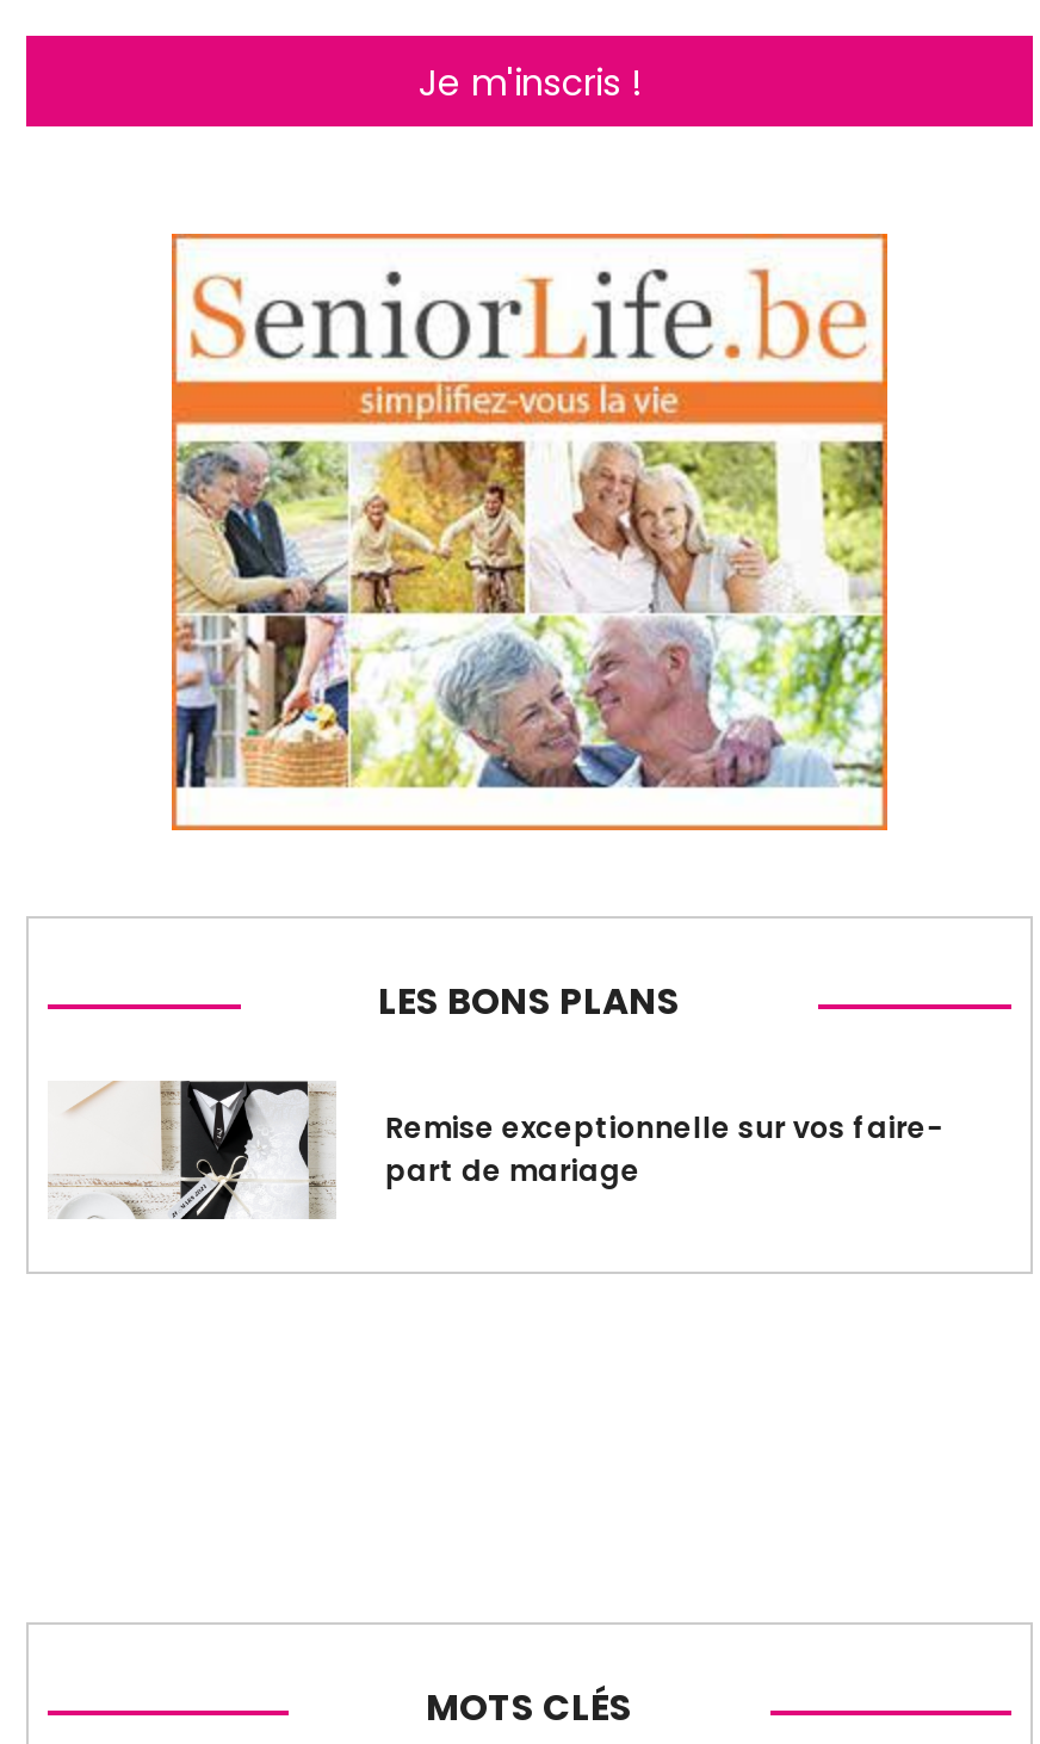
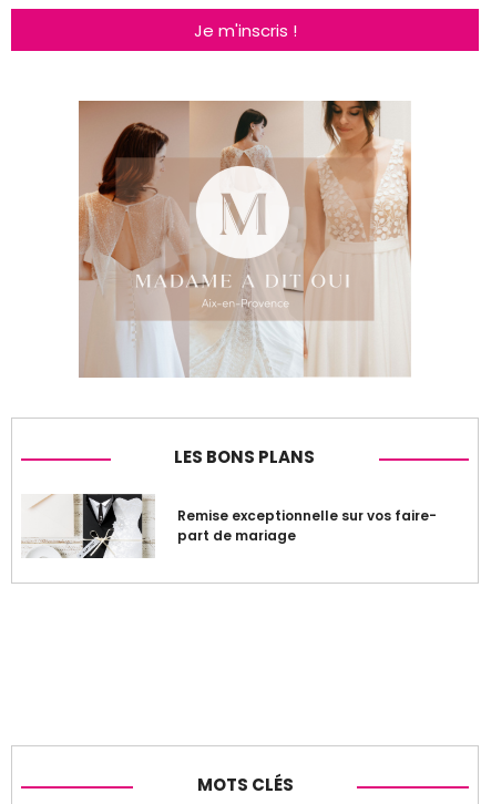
[169,231,890,833] [image] -> [79,100,411,378] [image]

